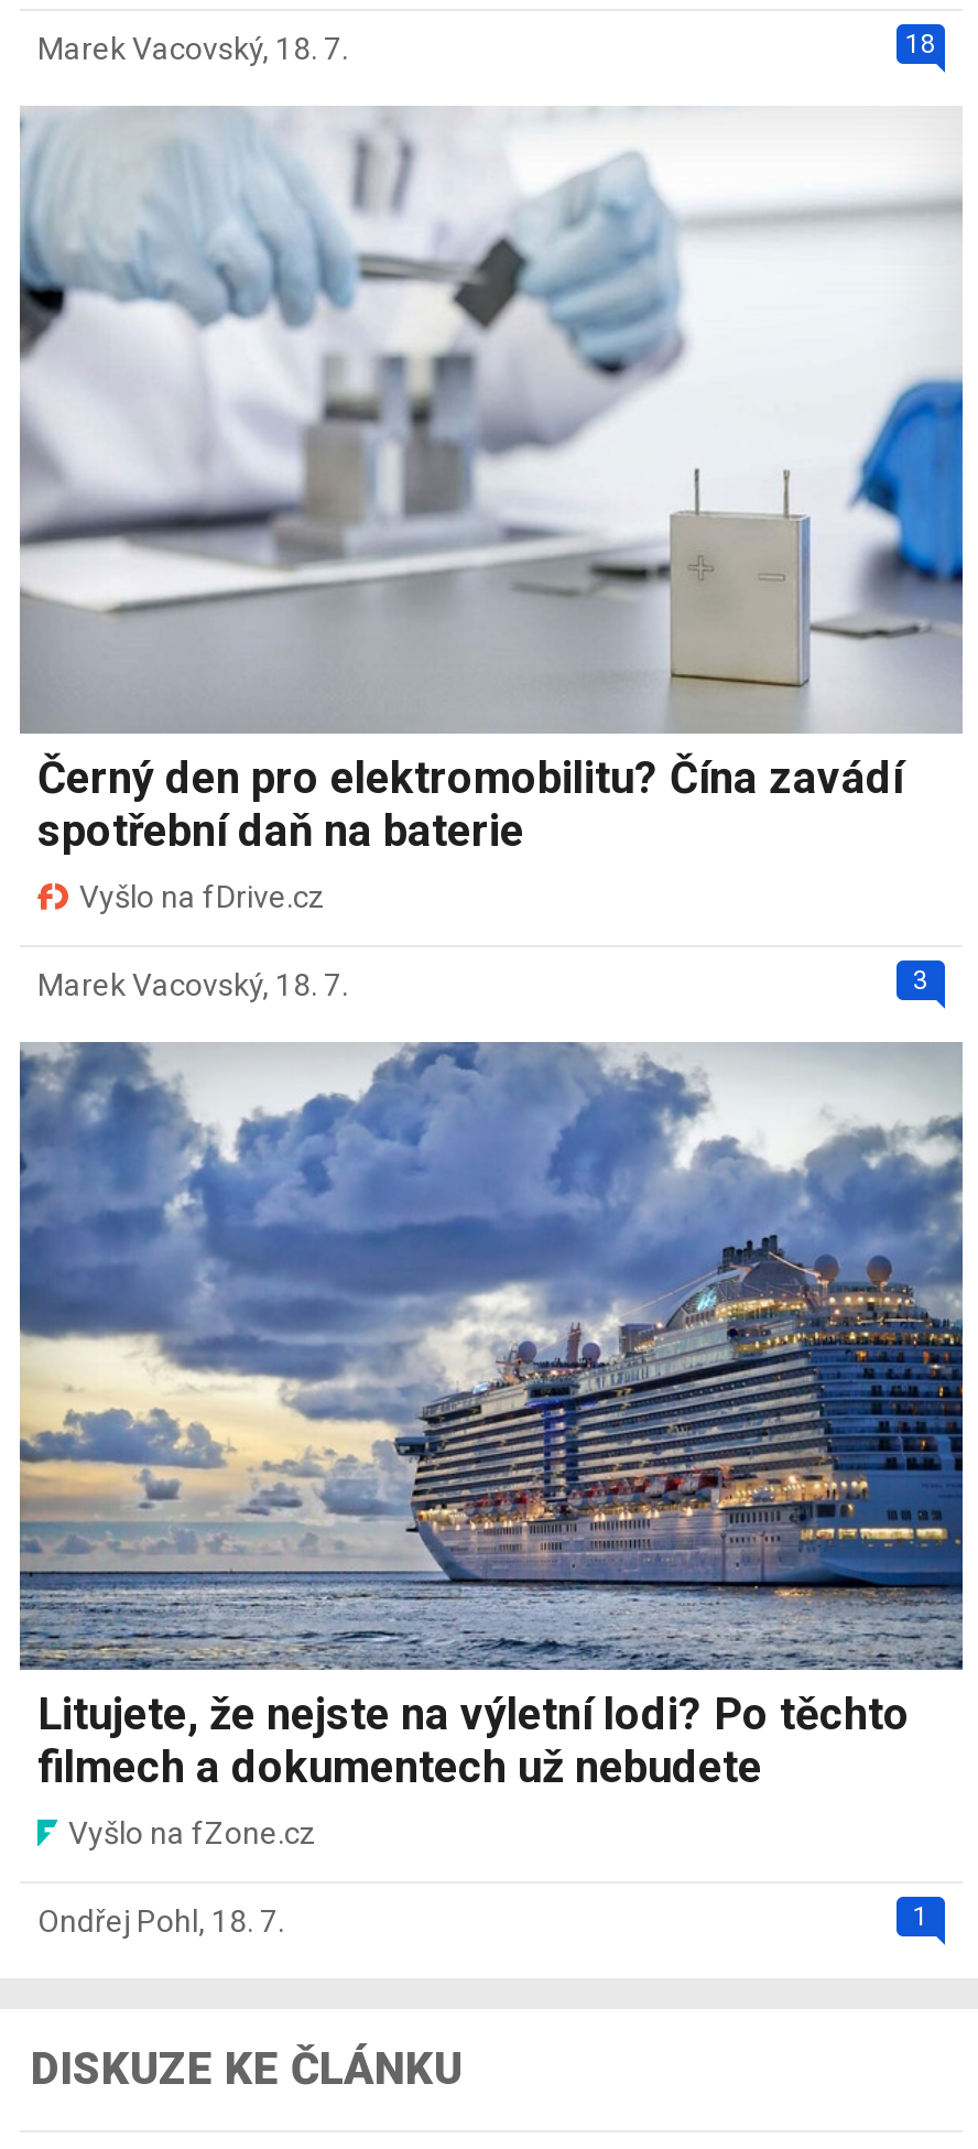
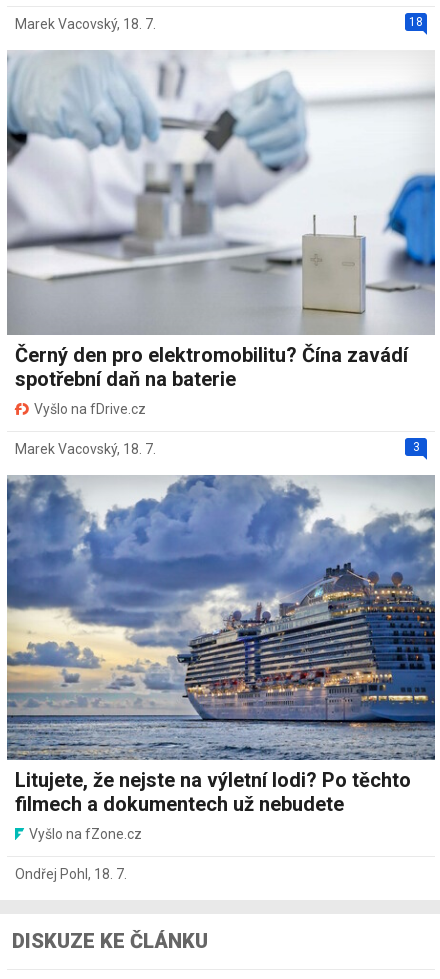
[913,1902,928,1933] 1 -> none

